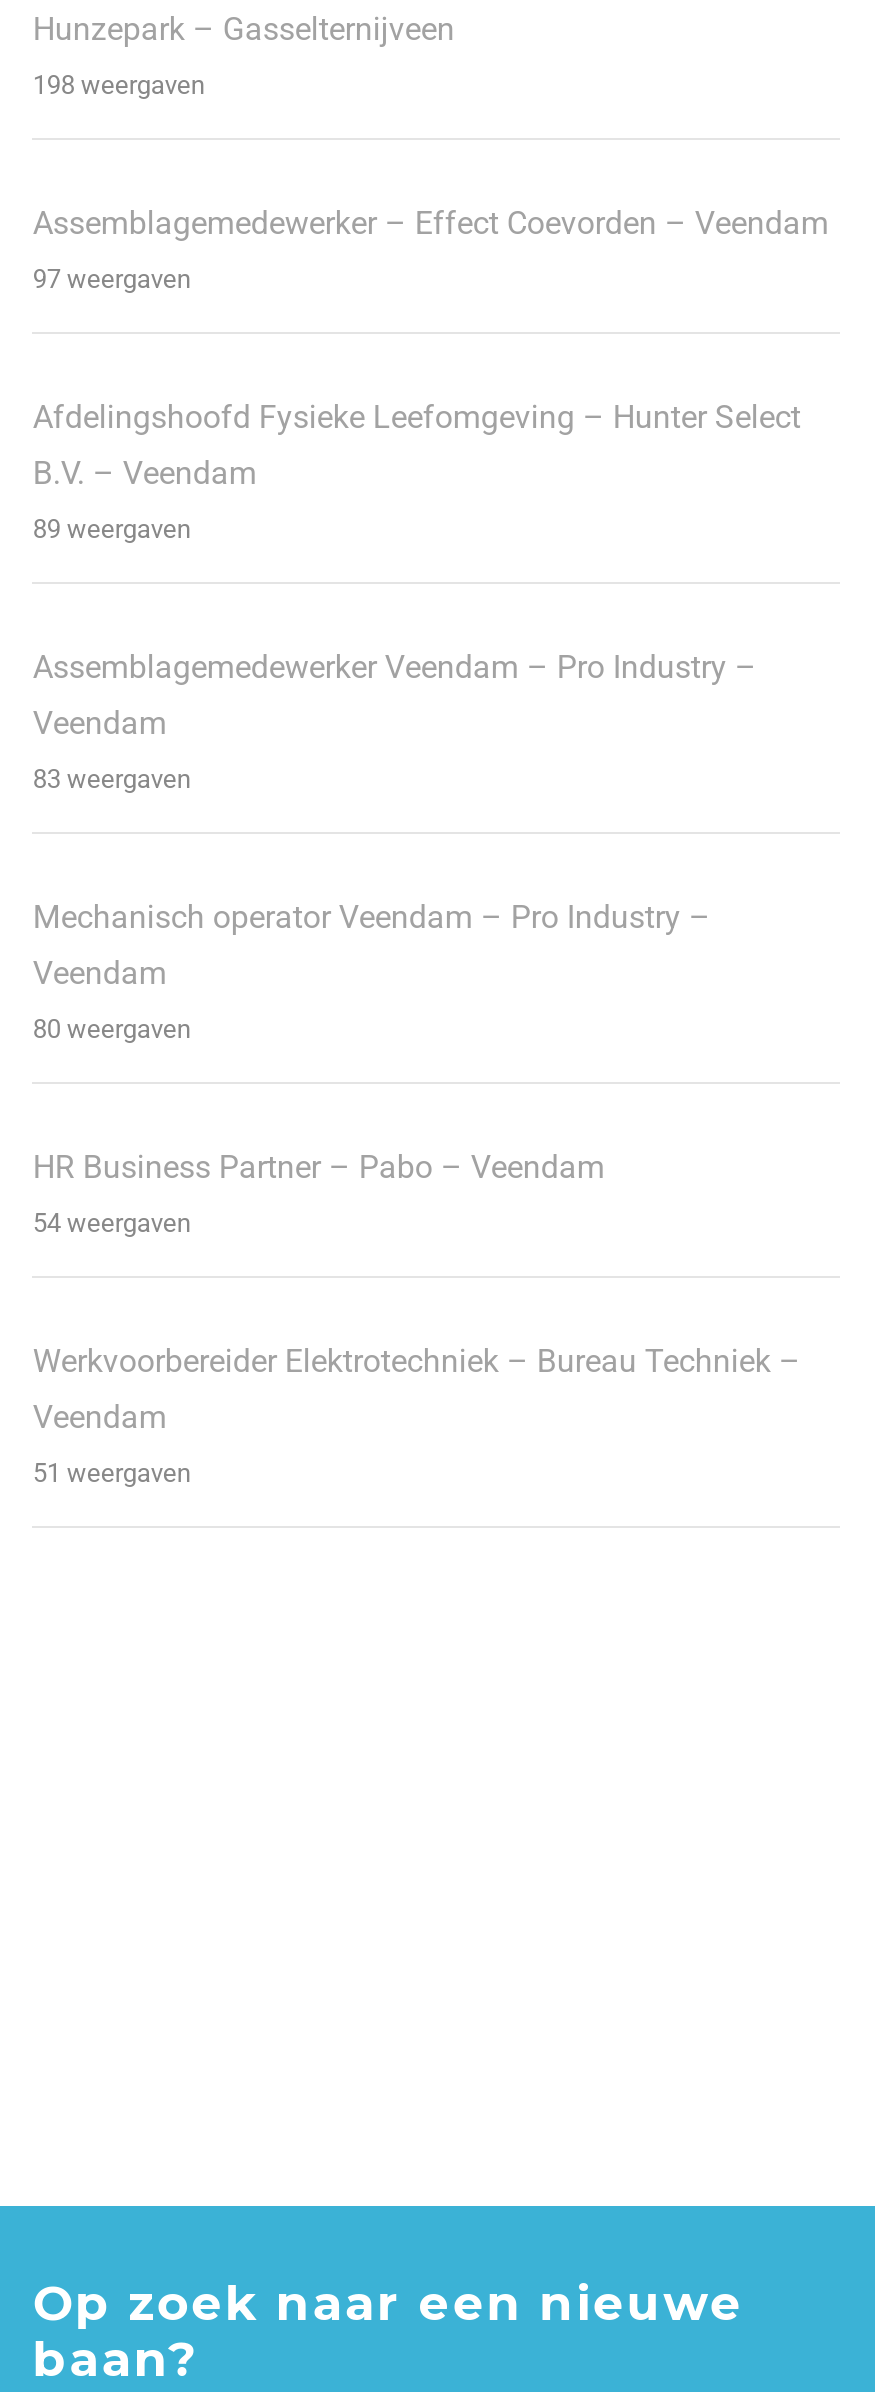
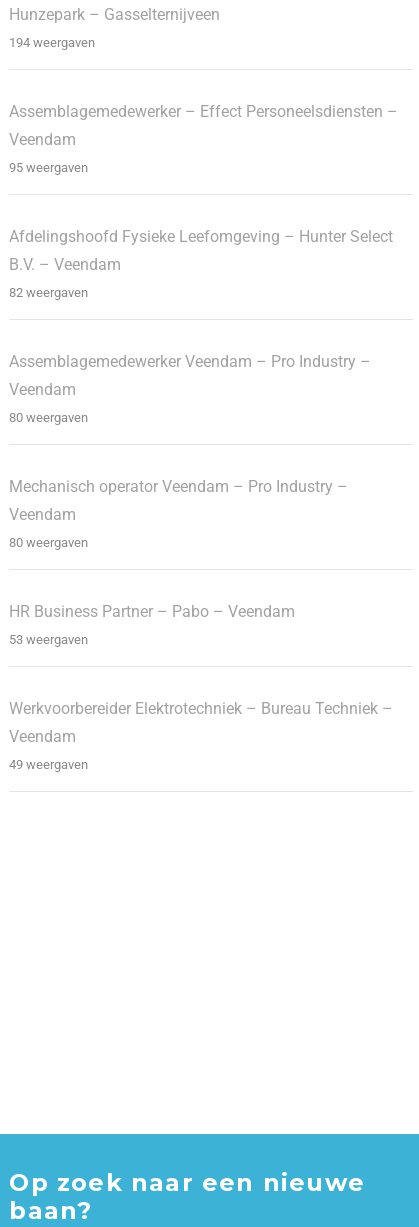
[33,69,205,99] 198 weergaven -> [9,35,95,50] 194 weergaven
[33,203,829,293] Assemblagemedewerker – Effect Coevorden – Veendam | 97 weergaven -> [9,102,398,175] Assemblagemedewerker – Effect Personeelsdiensten – | Veendam | 95 weergaven
[33,513,191,543] 89 weergaven -> [9,285,88,300] 82 weergaven
[33,763,191,793] 83 weergaven -> [9,410,88,425] 80 weergaven
[33,1207,191,1237] 54 weergaven -> [9,632,88,647] 53 weergaven
[33,1457,191,1487] 51 weergaven -> [9,757,88,772] 49 weergaven

